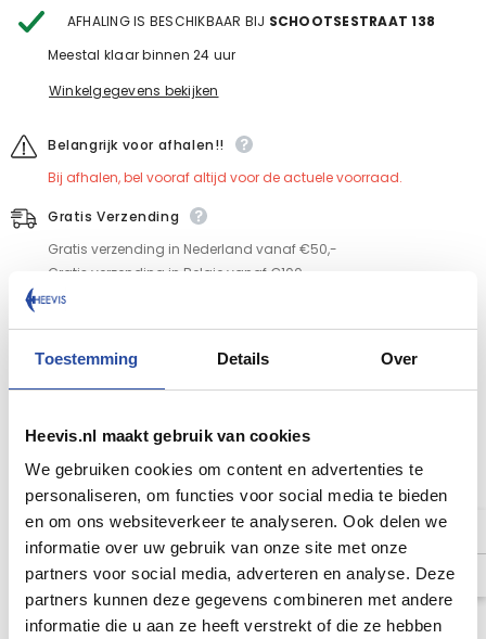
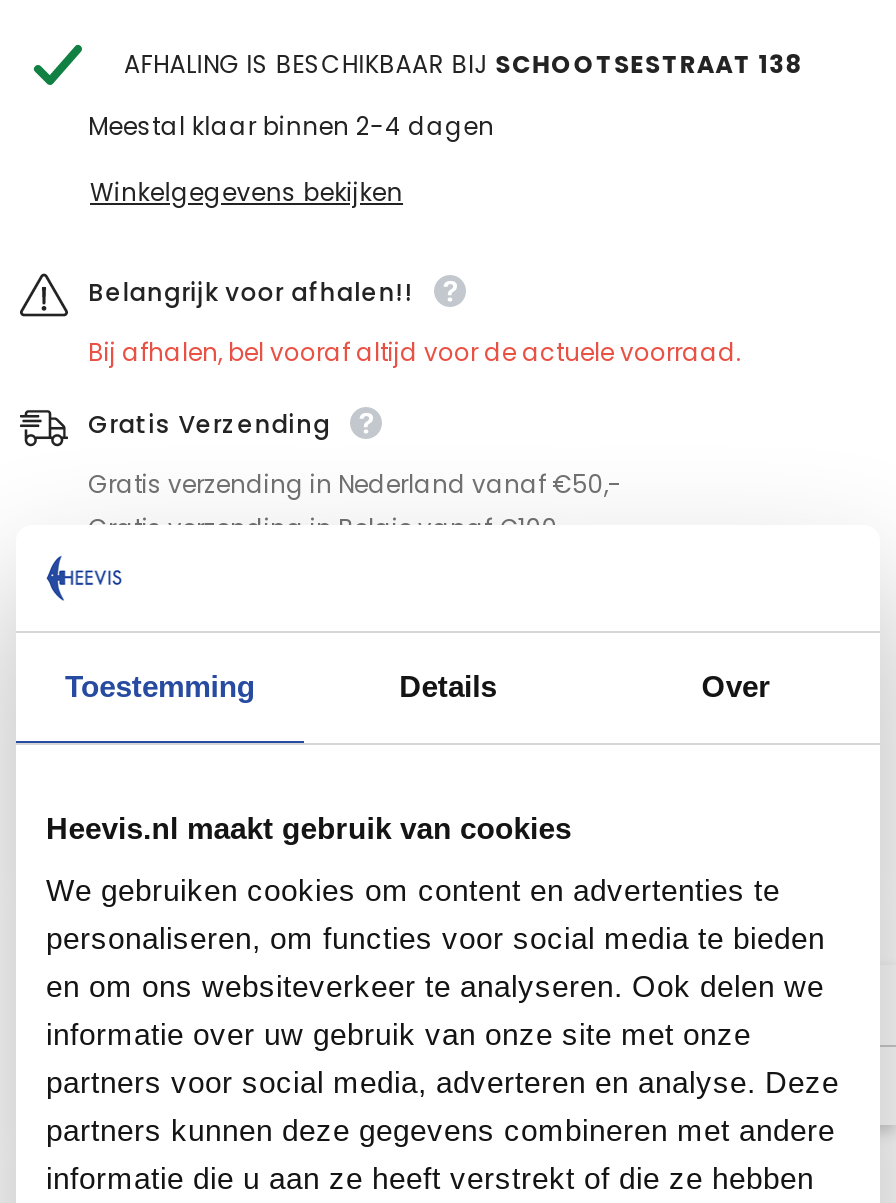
[48,46,236,64] Meestal klaar binnen 24 uur -> [88,110,494,144] Meestal klaar binnen 2-4 dagen

